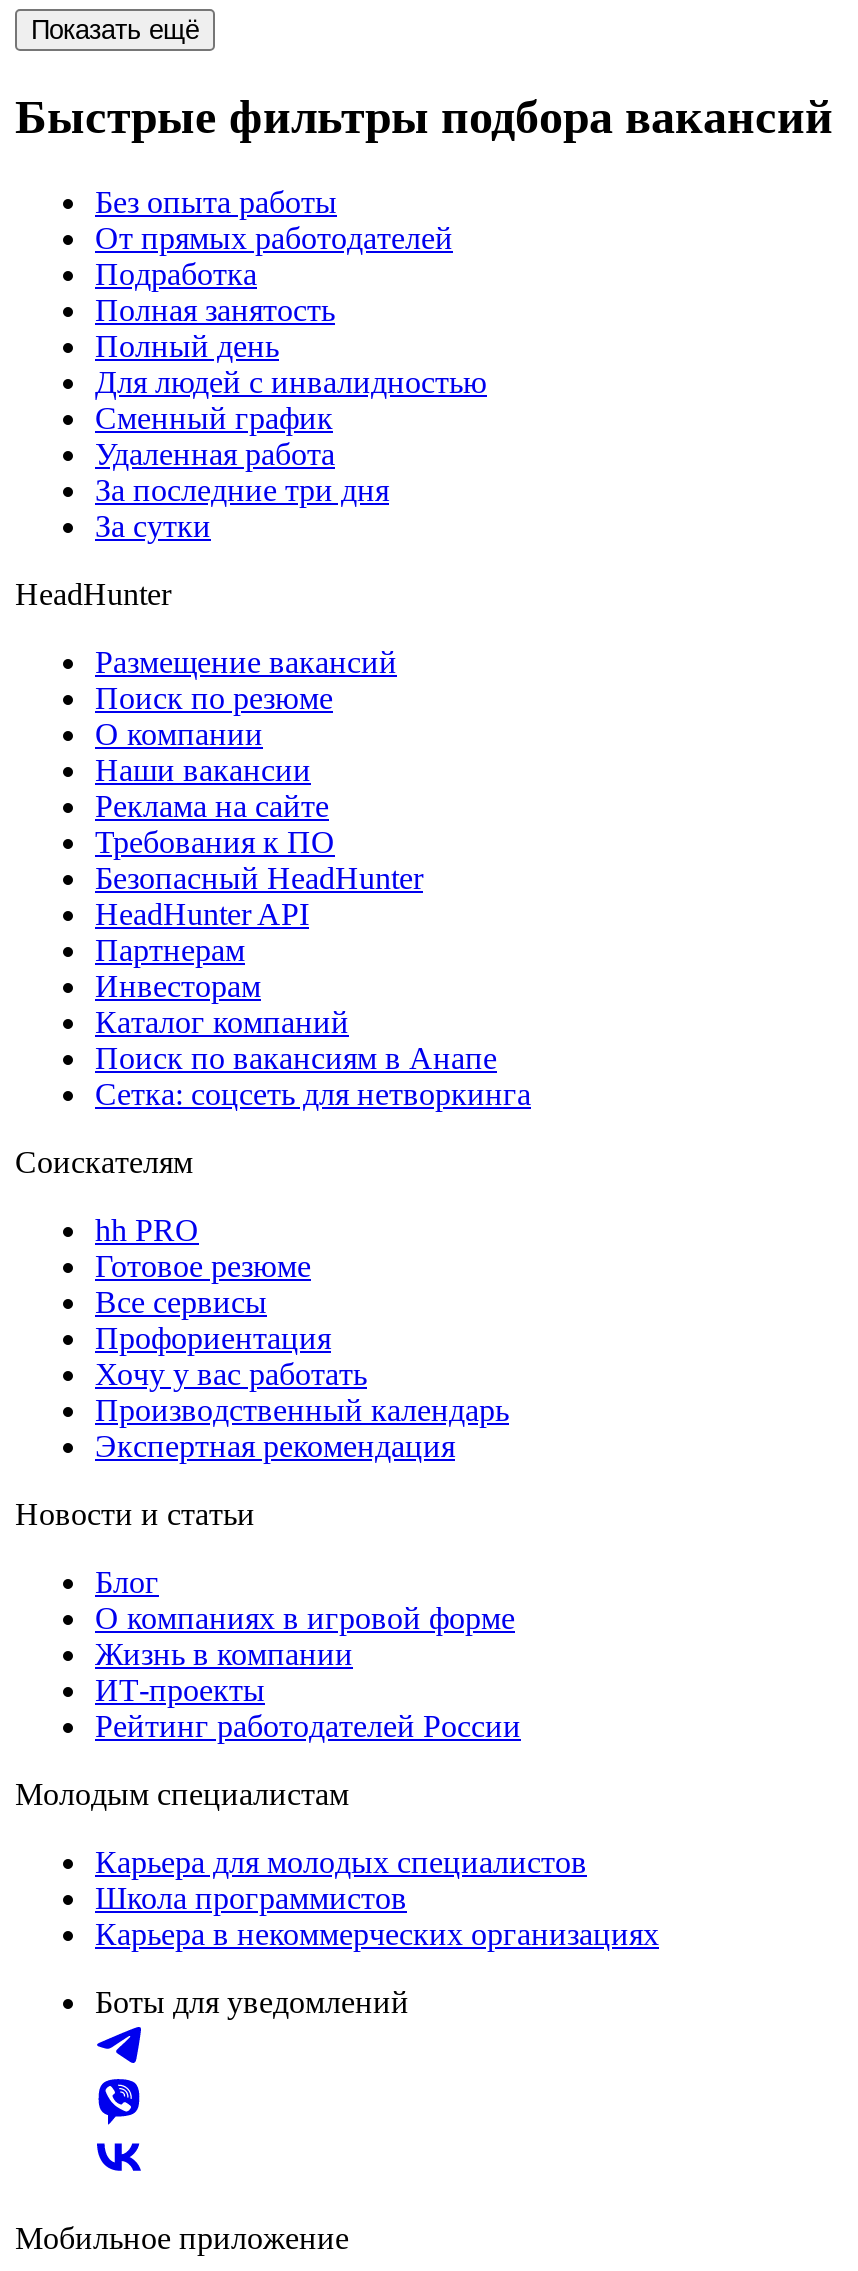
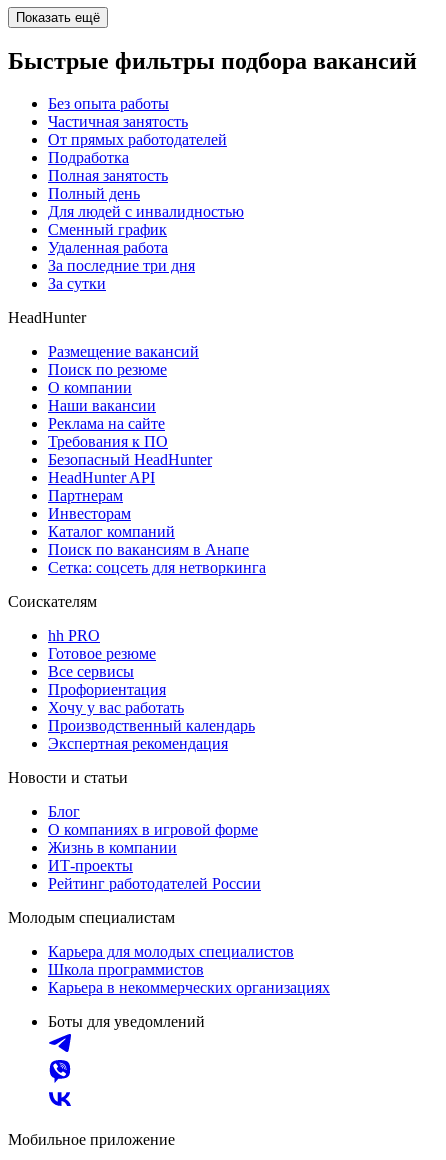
none -> [48,113,188,130] Частичная занятость

